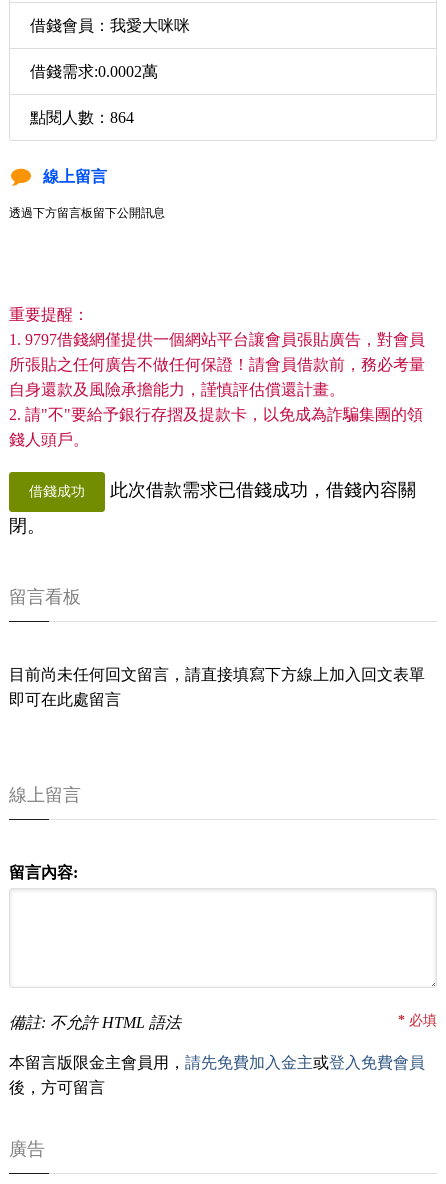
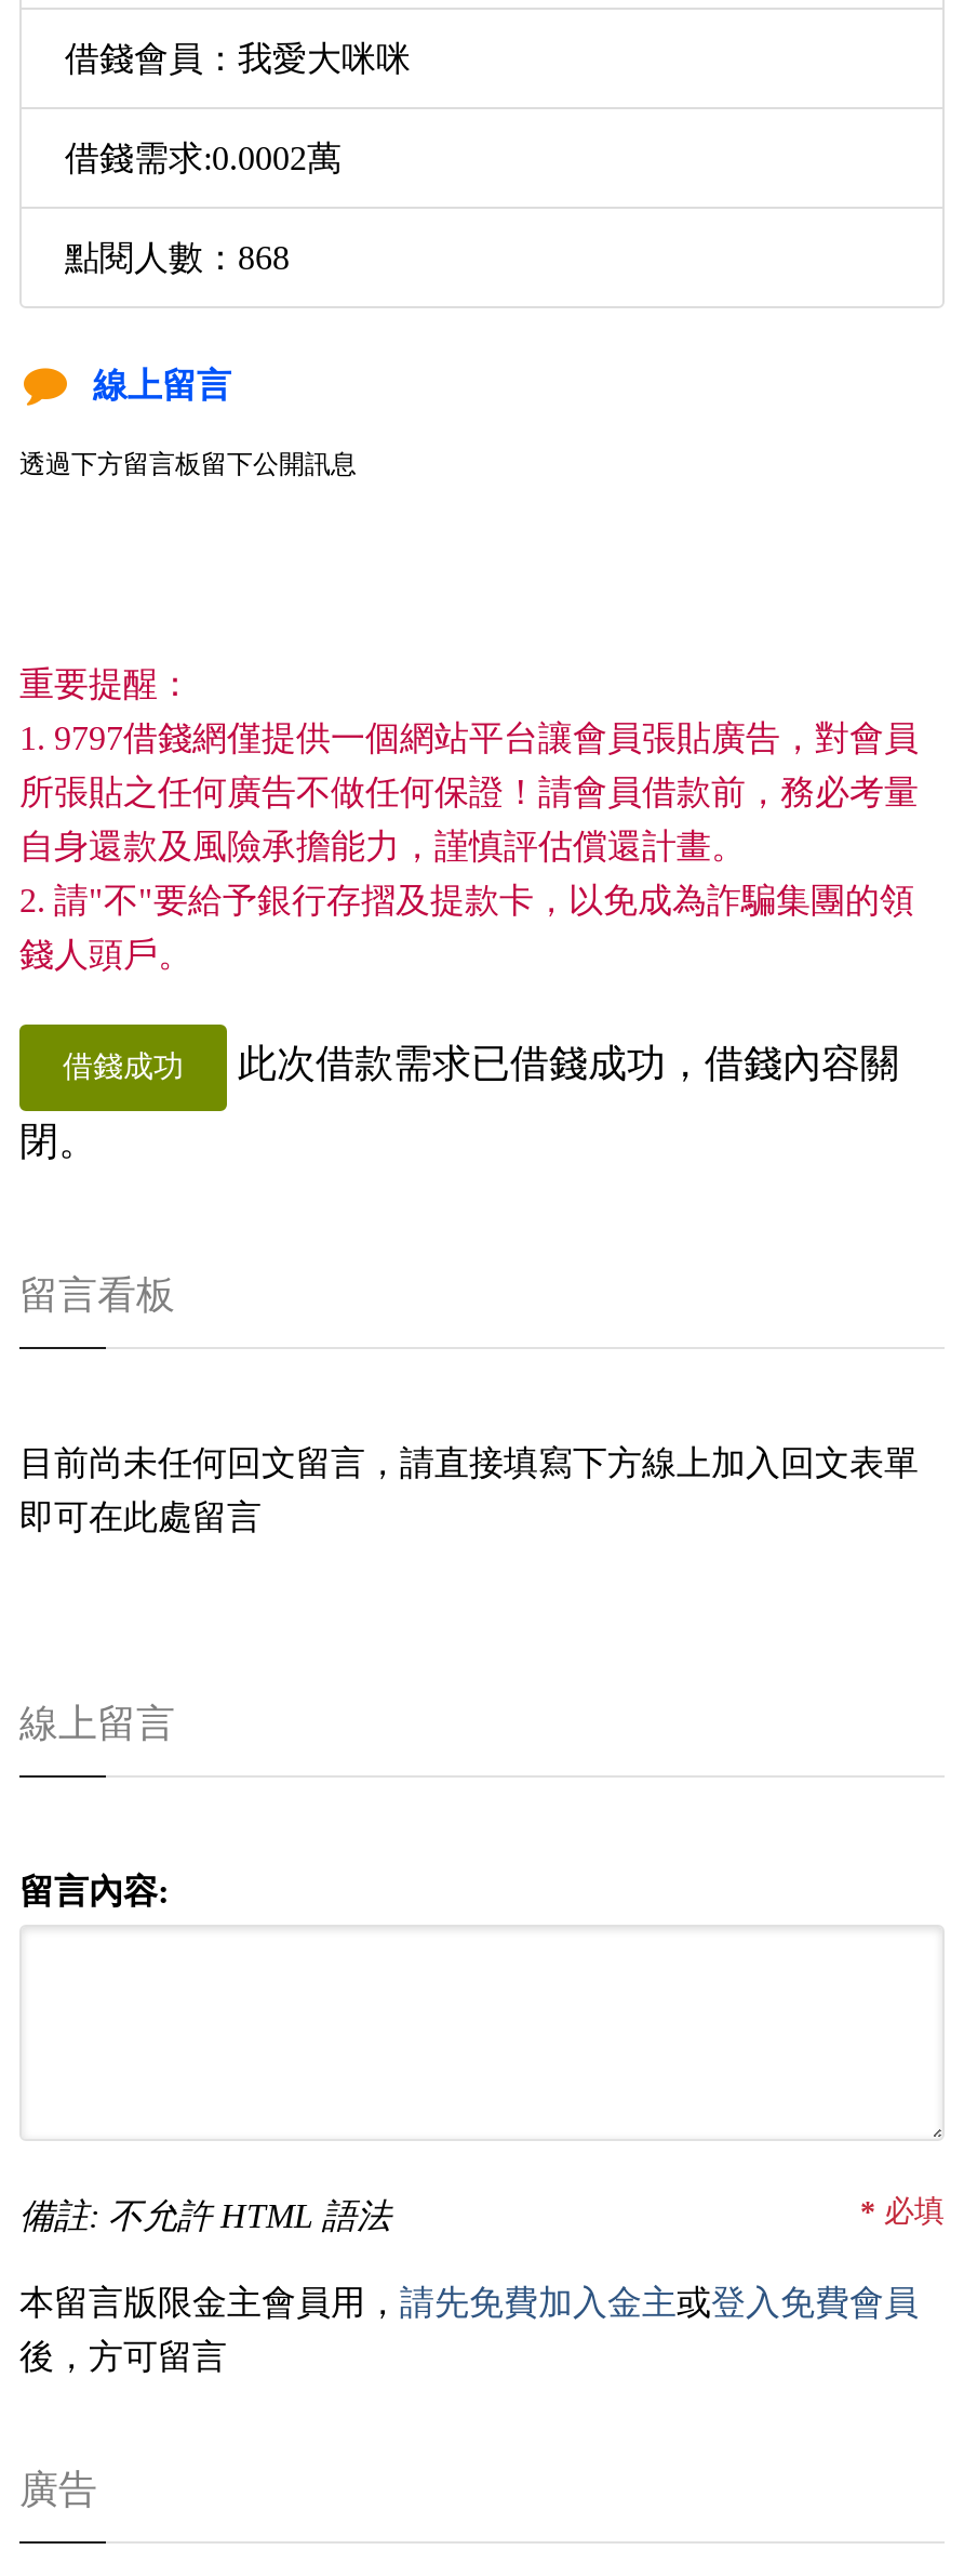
[30,109,134,126] 點閱人數：864 -> [65,239,290,276] 點閱人數：868

